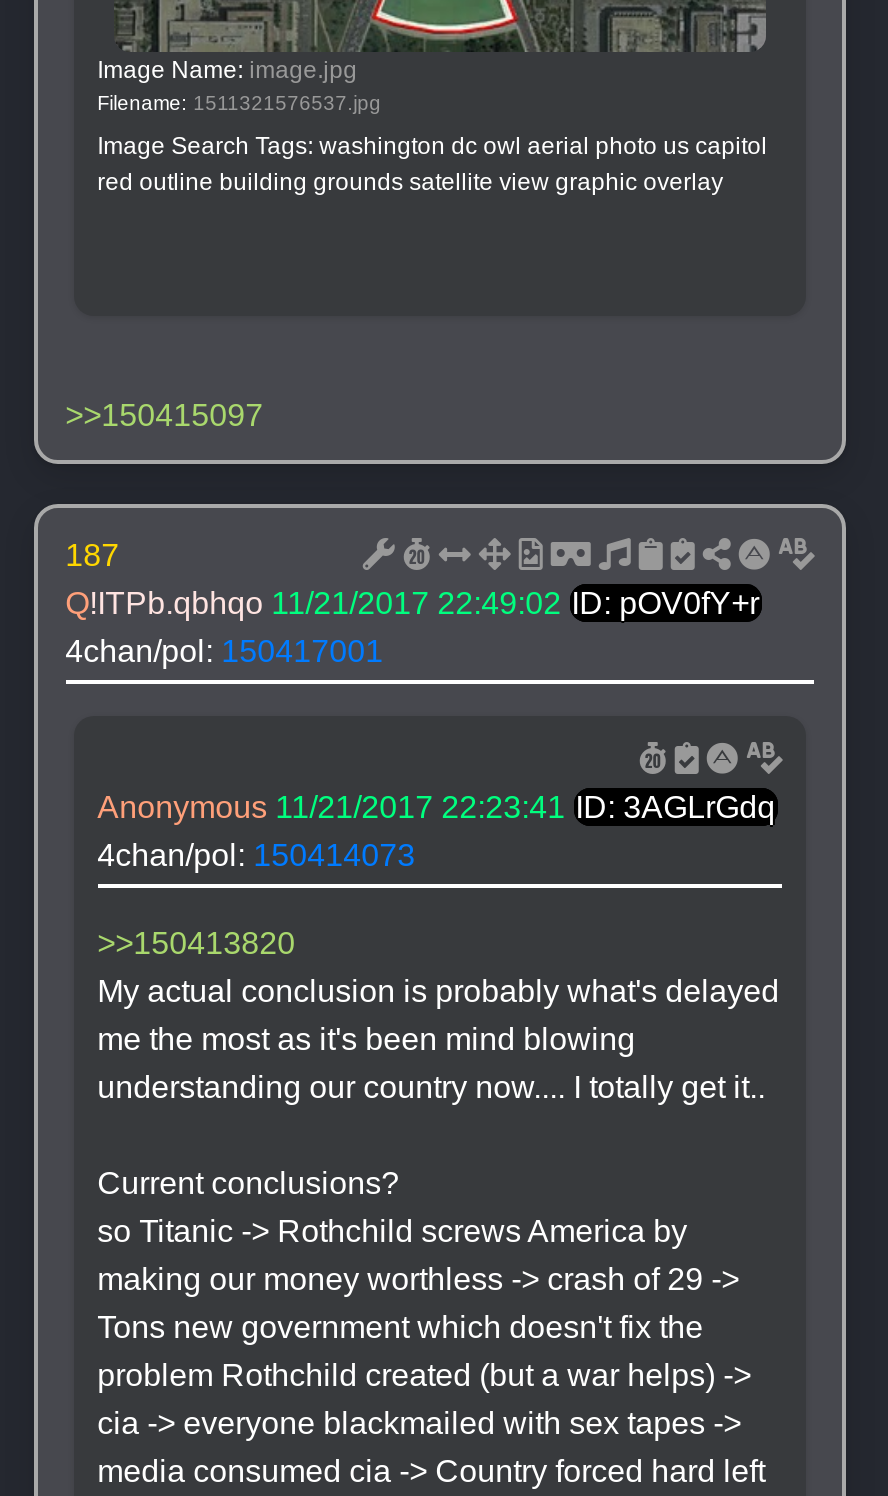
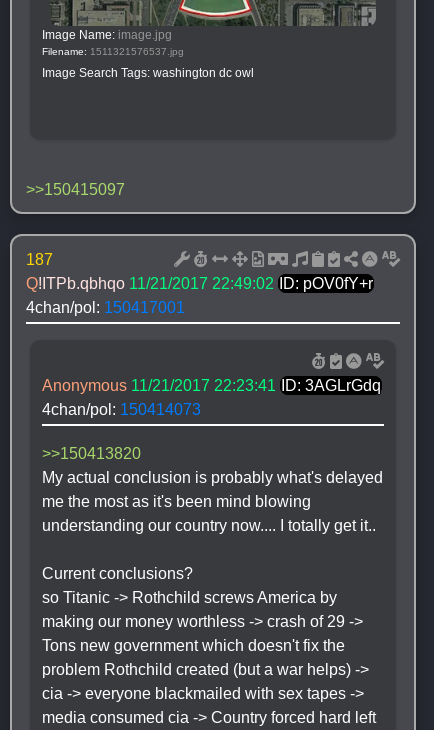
[97,132,767,196] Image Search Tags: washington dc owl aerial photo us capitol | red outline building grounds satellite view graphic overlay -> [42,66,254,80] Image Search Tags: washington dc owl

